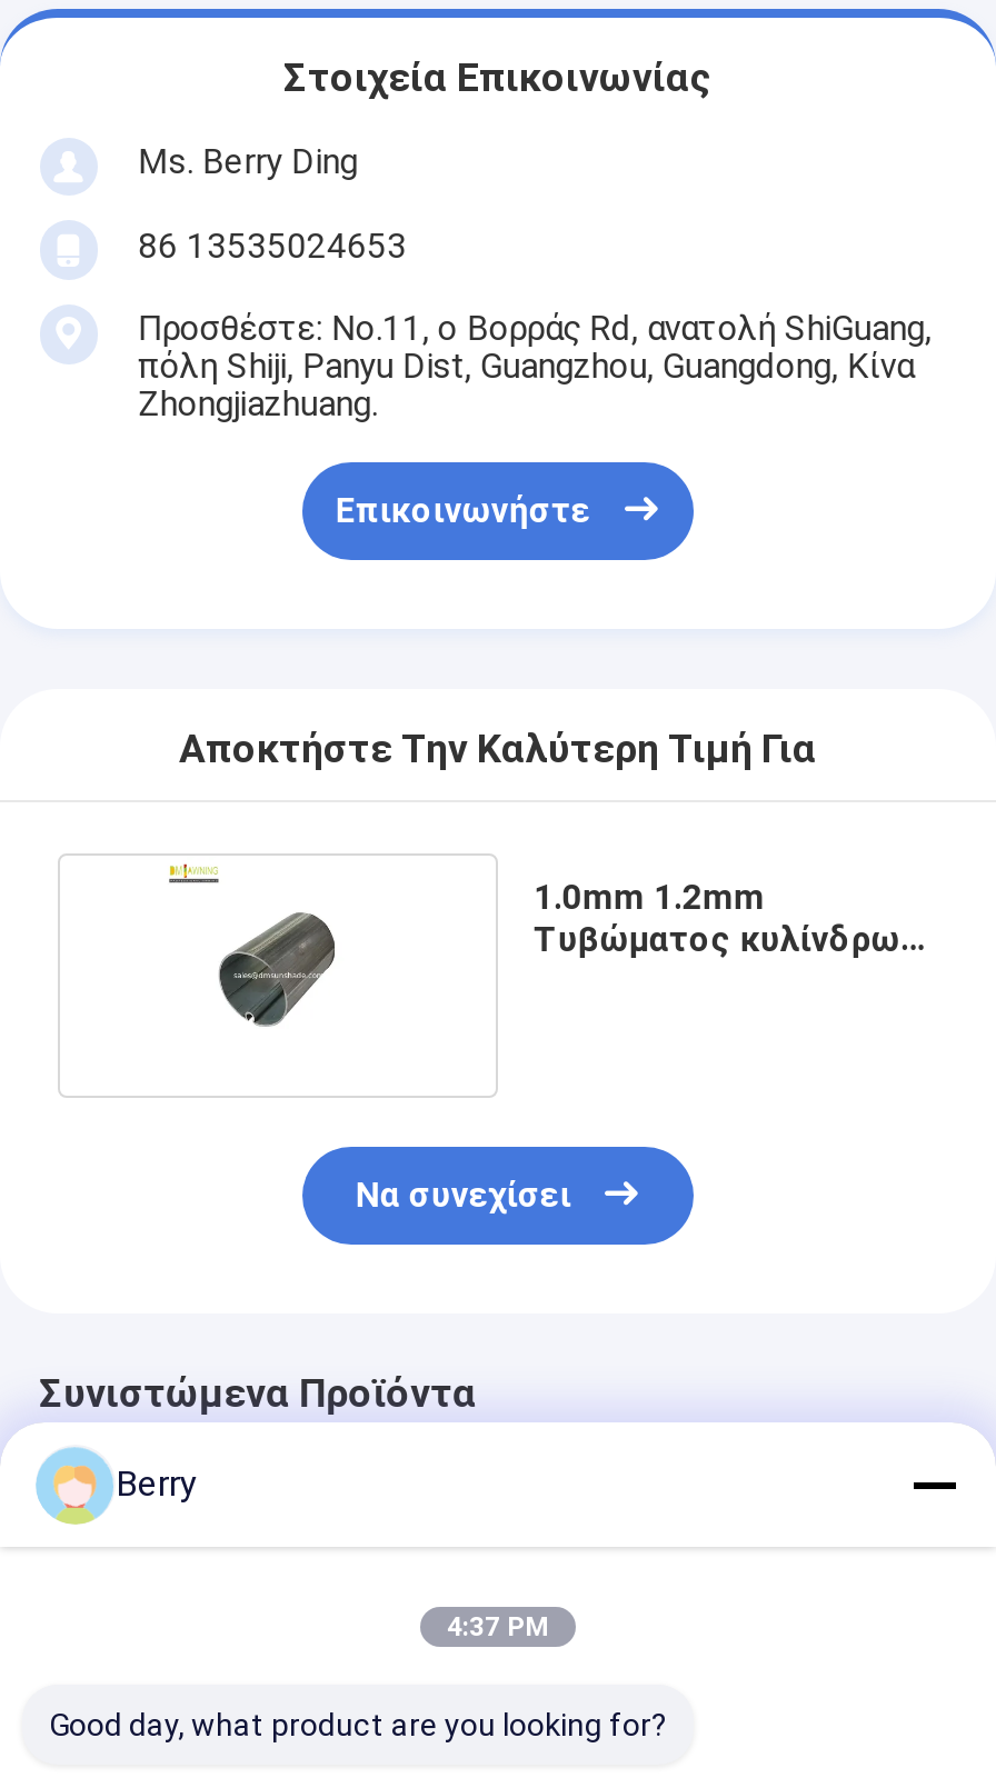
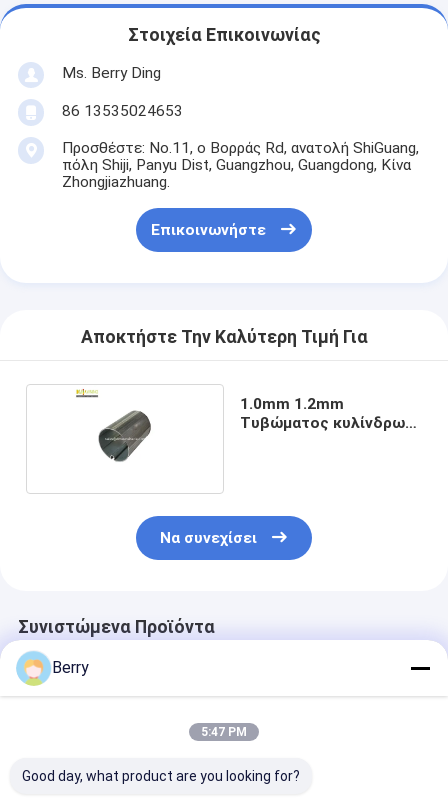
[447,1611,549,1642] 4:37 PM -> [201,725,247,739] 5:47 PM

